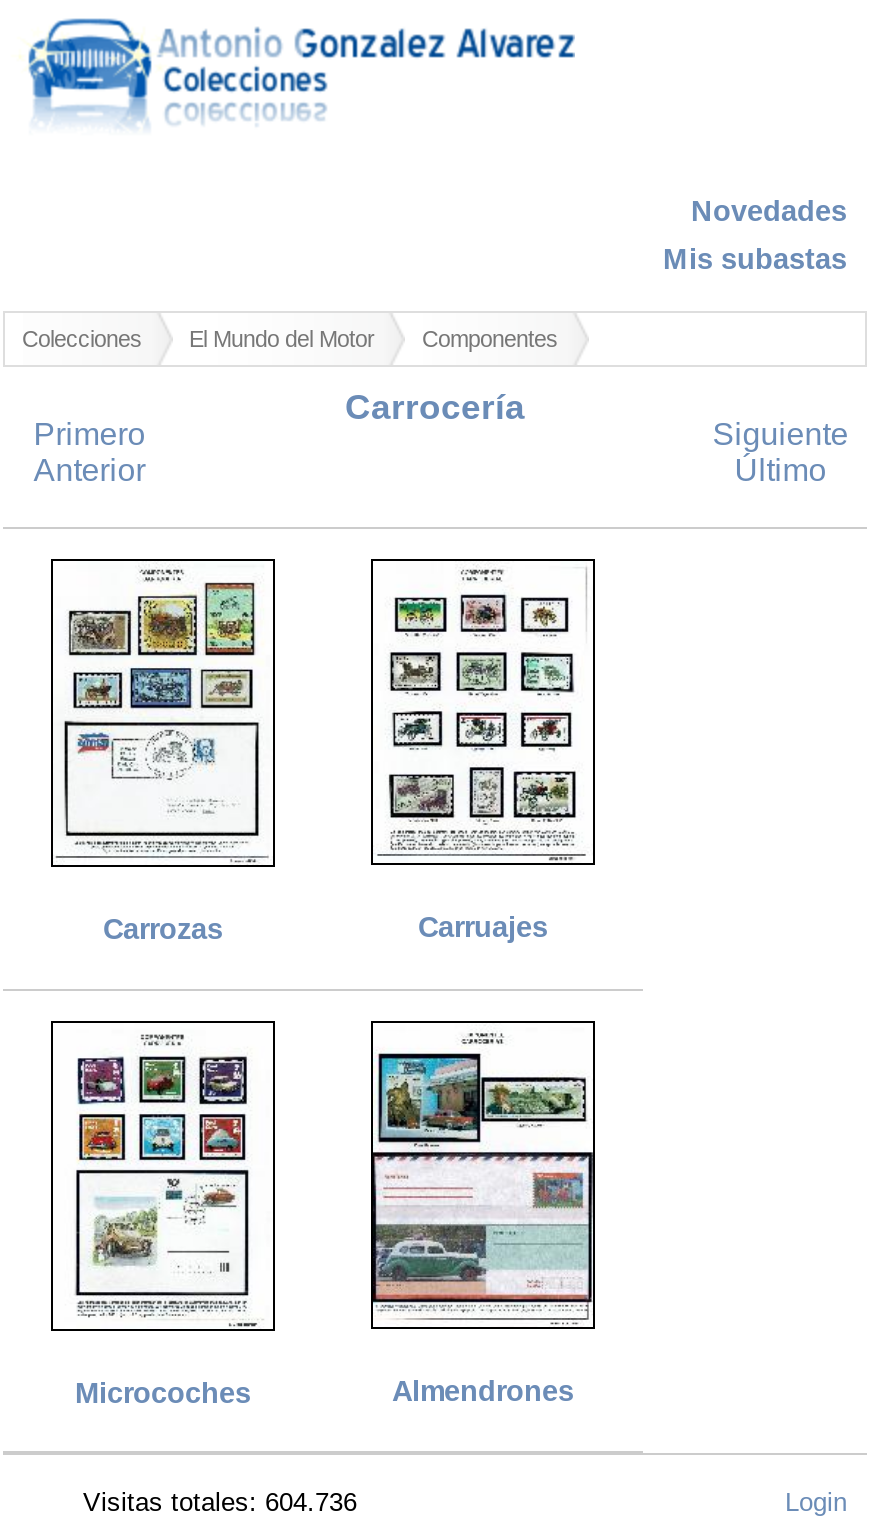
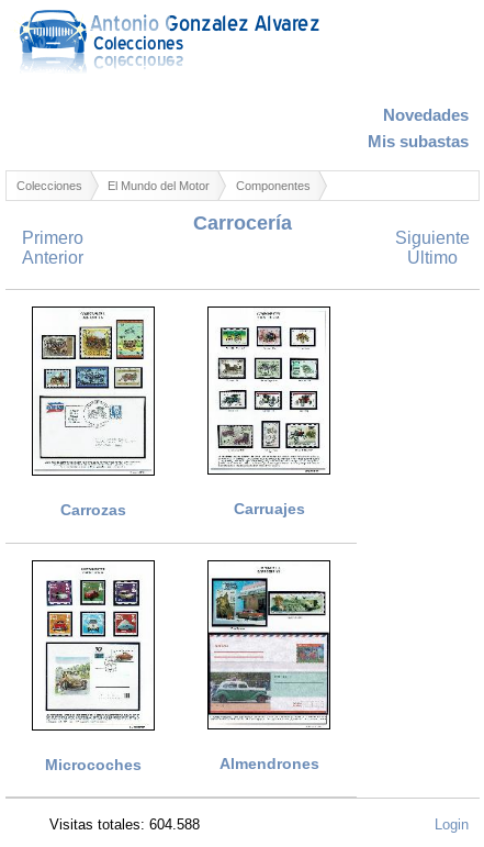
[83,1487,357,1517] Visitas totales: 604.736 -> [49,816,200,833] Visitas totales: 604.588

